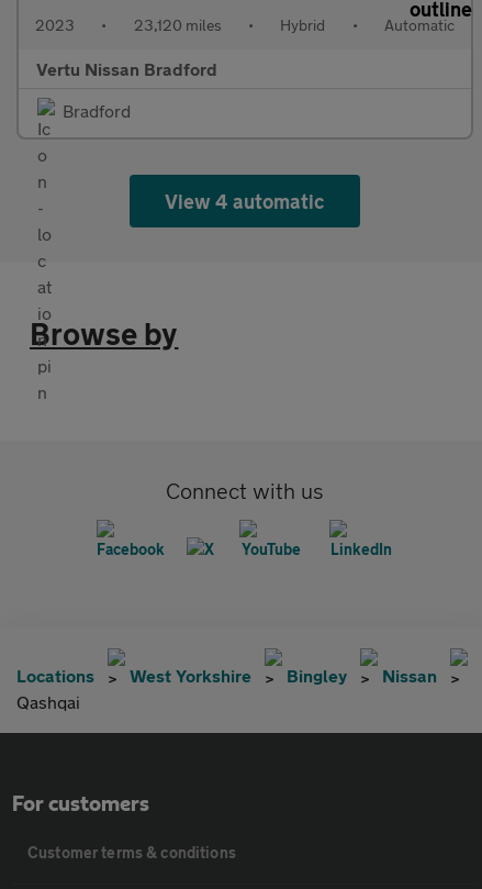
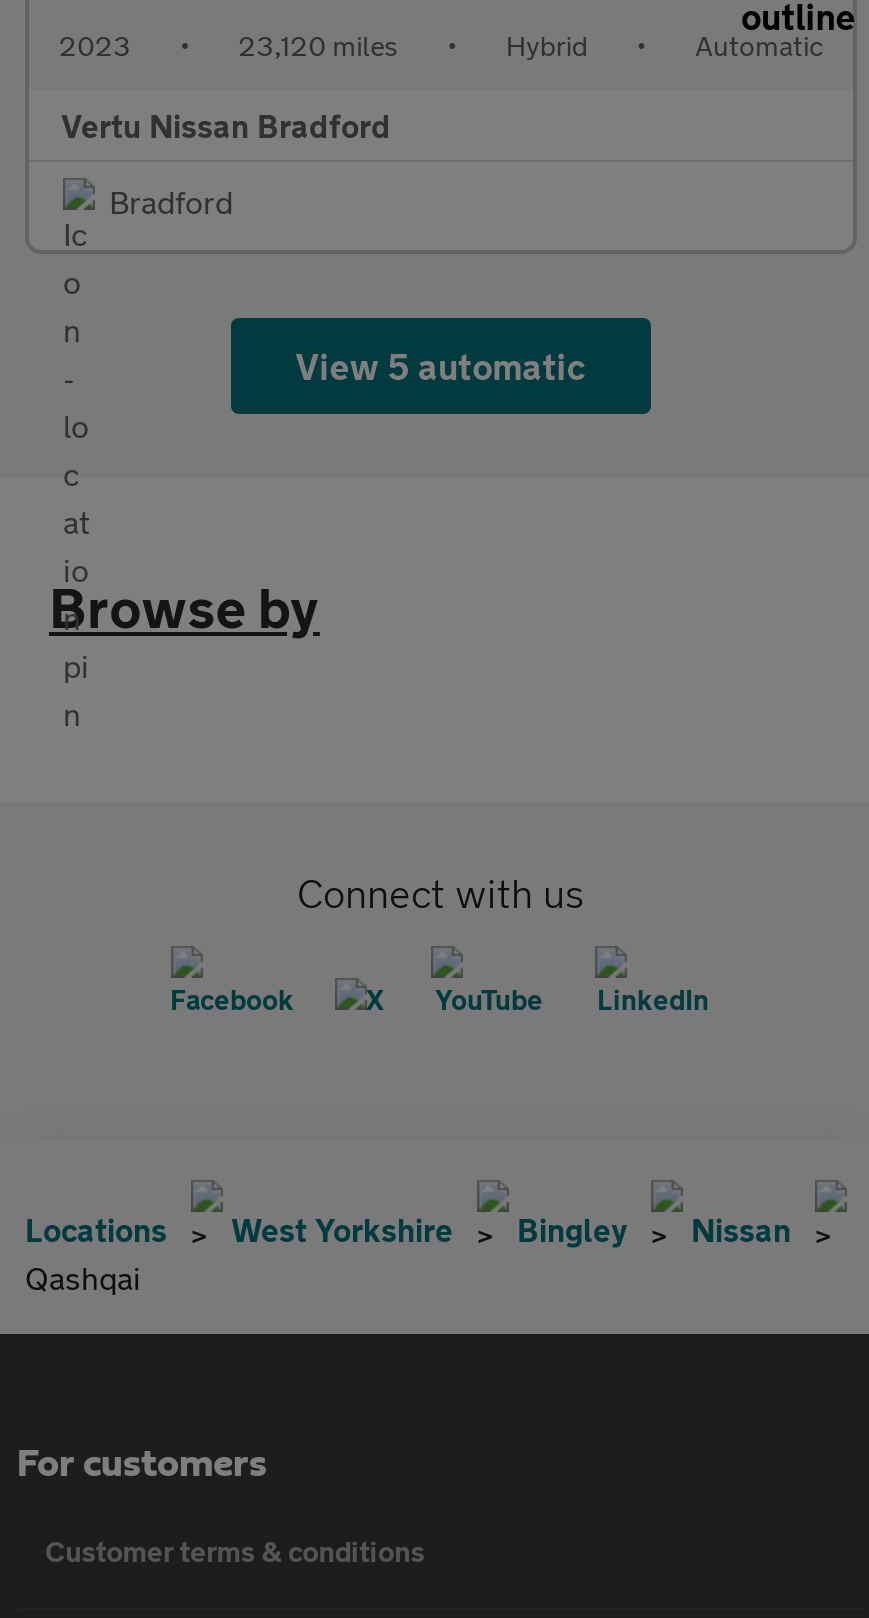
[164,189,325,213] View 4 automatic -> [295,344,587,388] View 5 automatic

